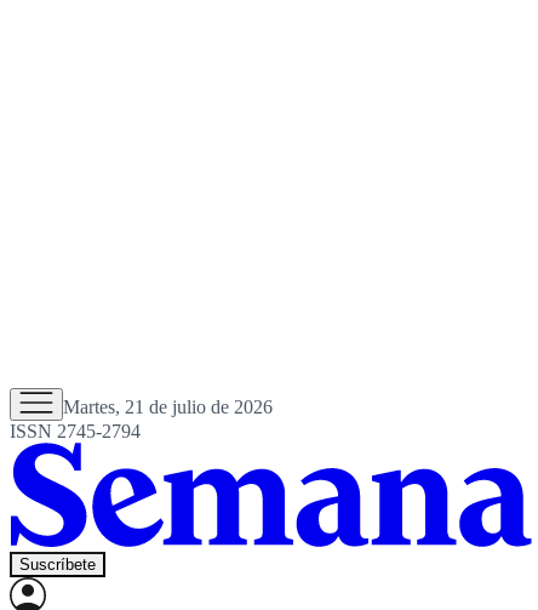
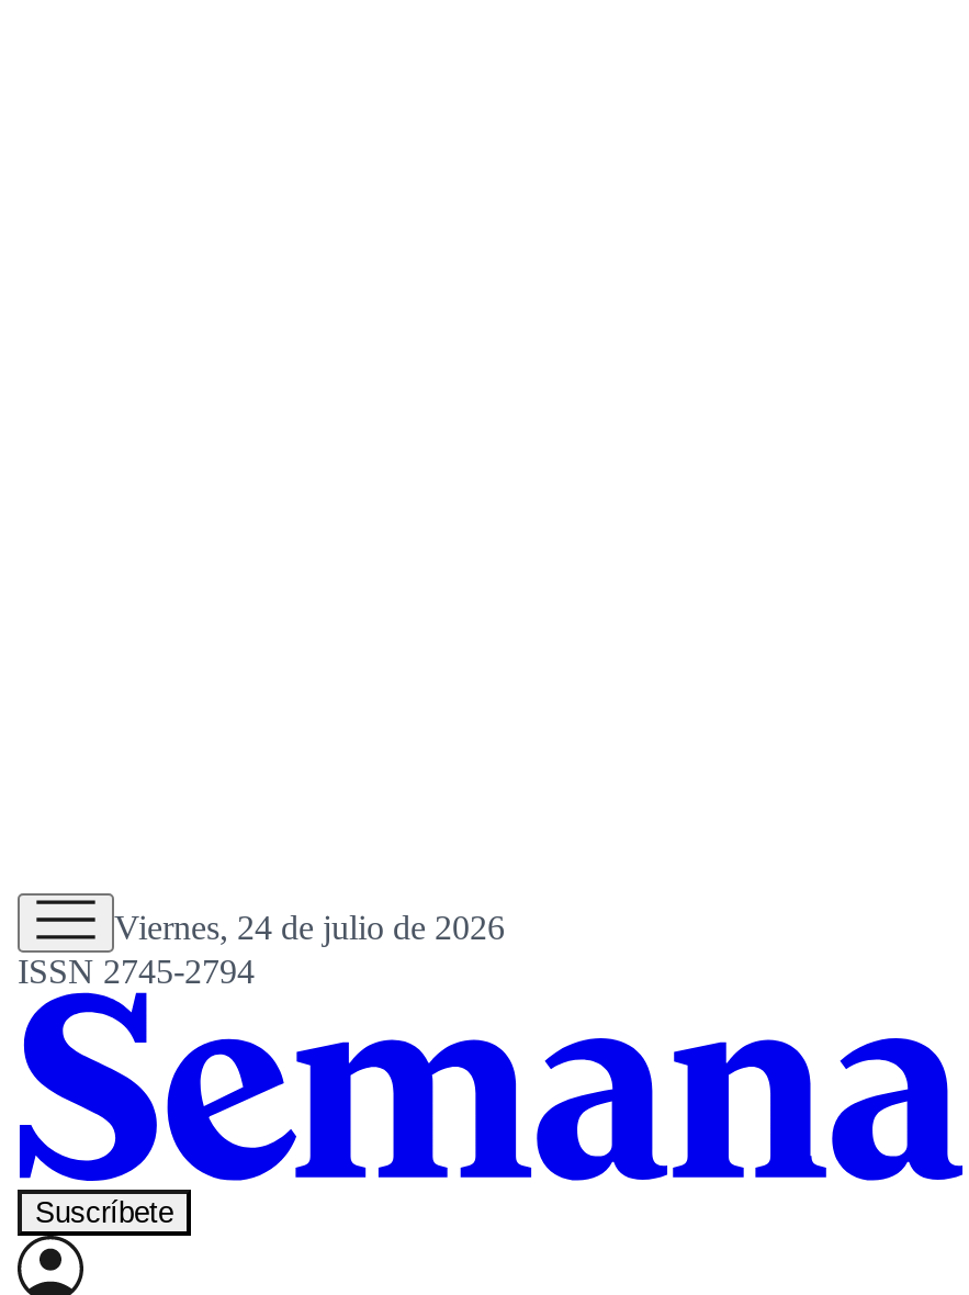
[63,397,273,417] Martes, 21 de julio de 2026 -> [114,909,505,946] Viernes, 24 de julio de 2026

